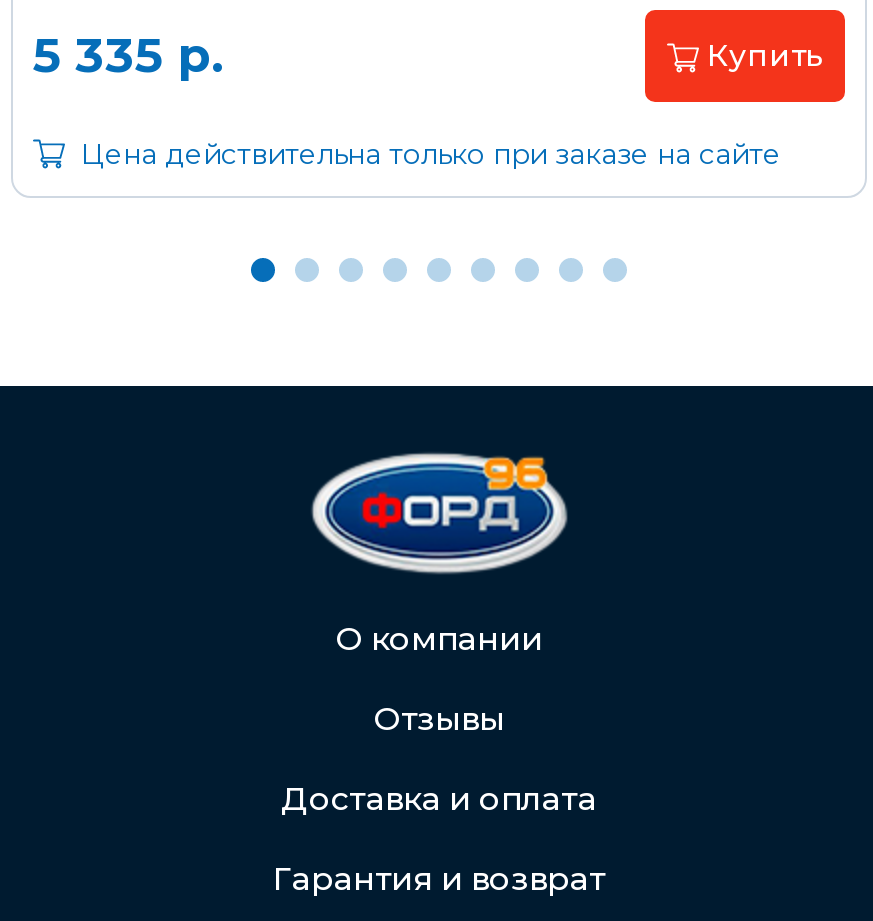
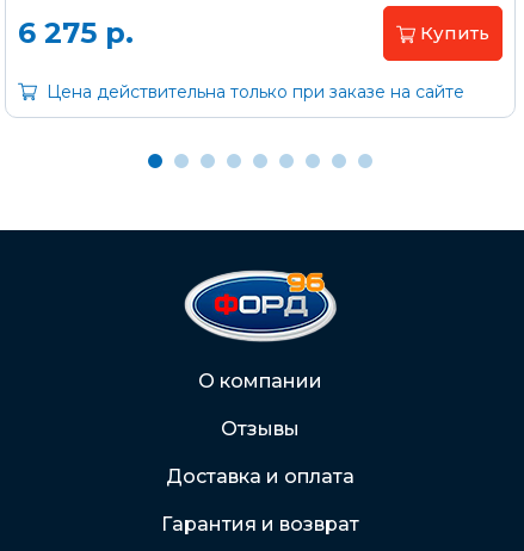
[33,26,225,84] 5 335 р. -> [18,16,134,50] 6 275 р.

